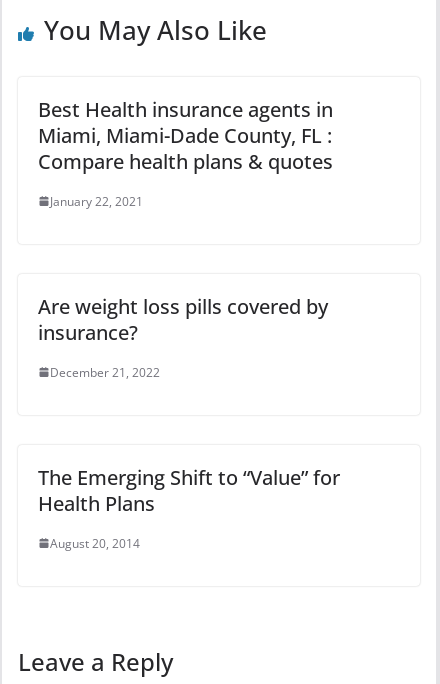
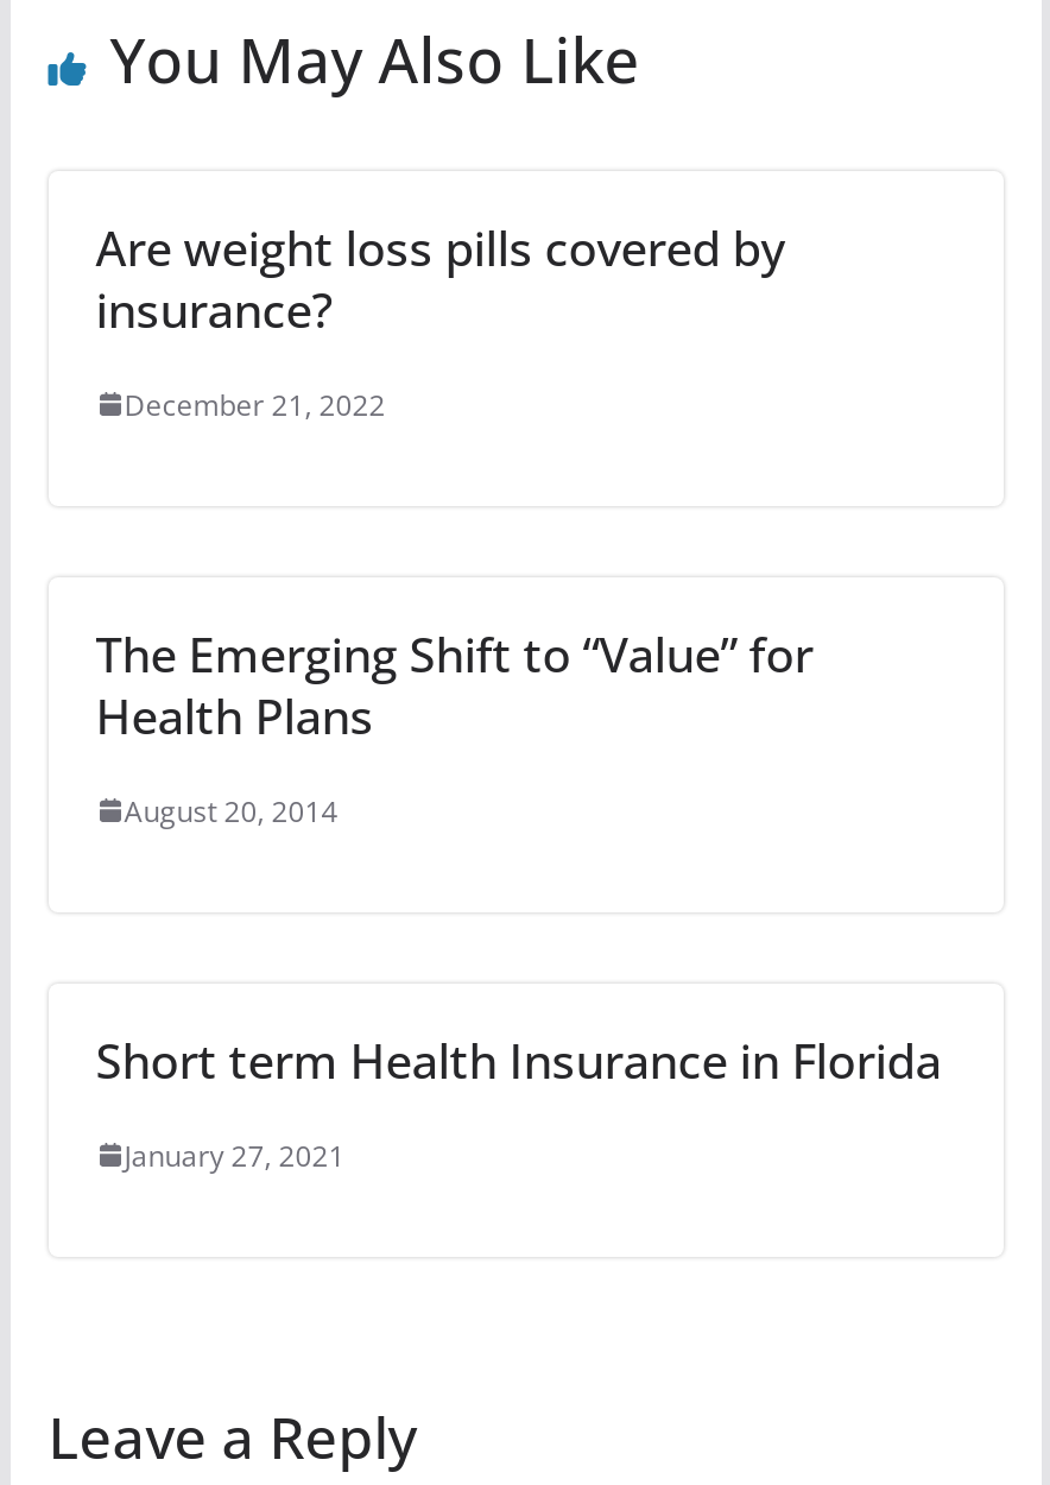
[38,96,333,210] Best Health insurance agents in | Miami, Miami-Dade County, FL : | Compare health plans & quotes | January 22, 2021 -> none
moved [38,293,340,552] -> [95,216,813,831]: Are weight loss pills covered by | insurance? | December 21, 2022 | The Emerging Shift to “Value” for | Health Plans | August 20, 2014
none -> [95,1029,941,1176] Short term Health Insurance in Florida | January 27, 2021

